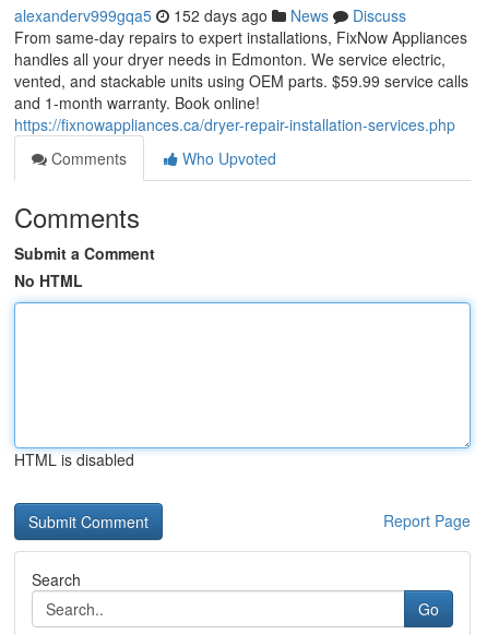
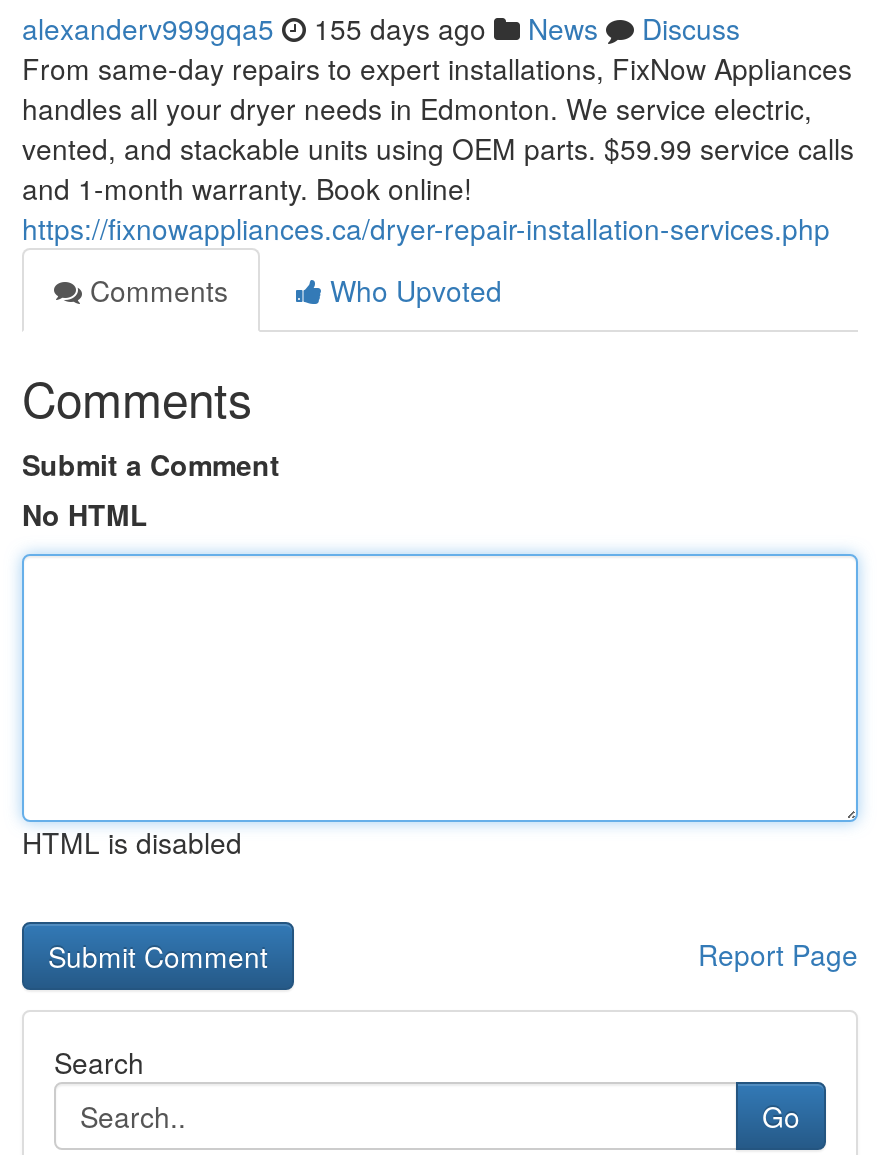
[14,4,406,26] alexanderv999gqa5 152 days ago News Discuss -> [22,8,740,48] alexanderv999gqa5 155 days ago News Discuss

